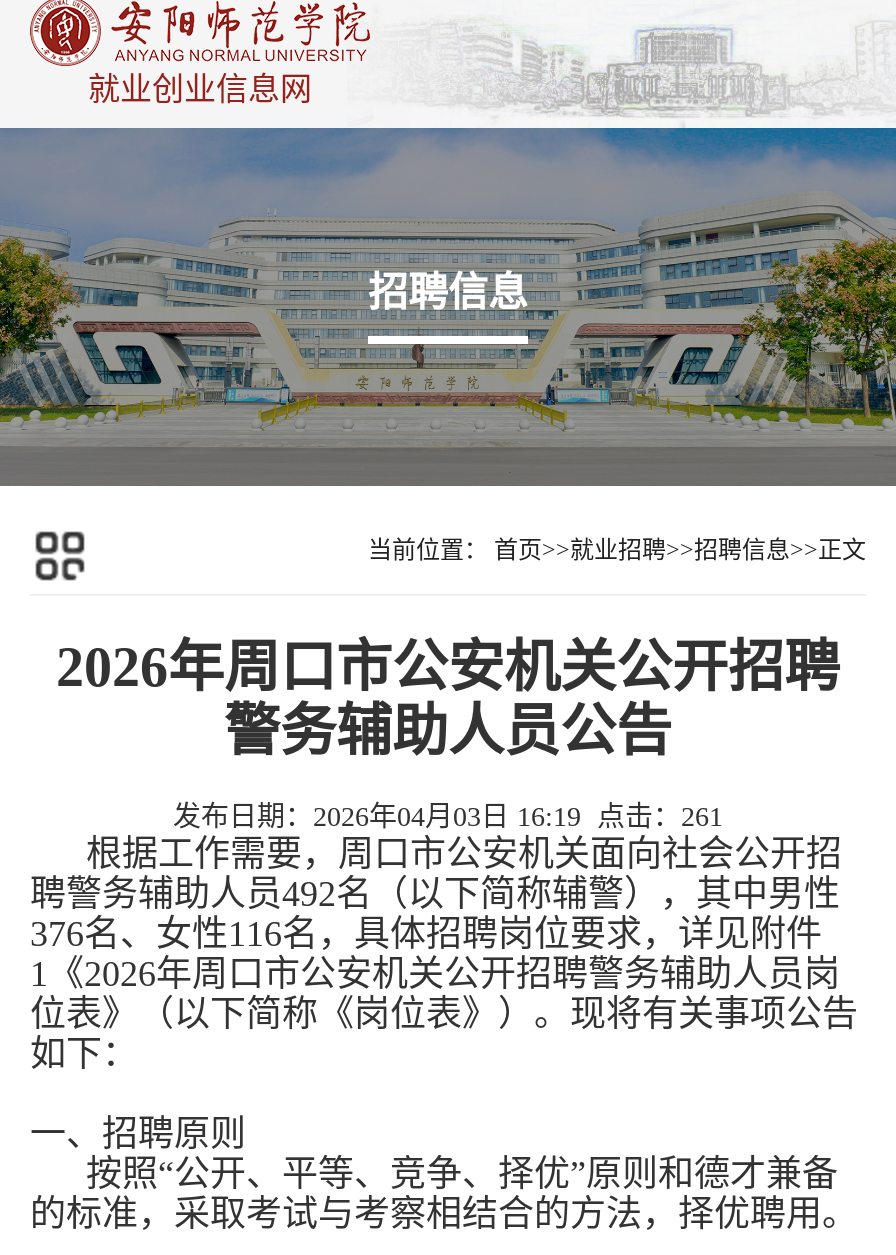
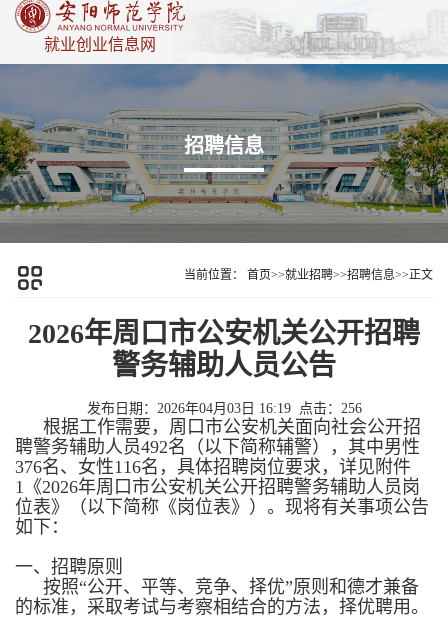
[173,802,723,832] 发布日期：2026年04月03日 16:19 点击：261 -> [86,401,361,416] 发布日期：2026年04月03日 16:19 点击：256

